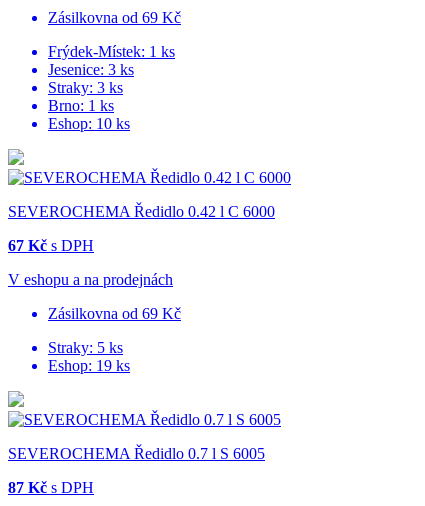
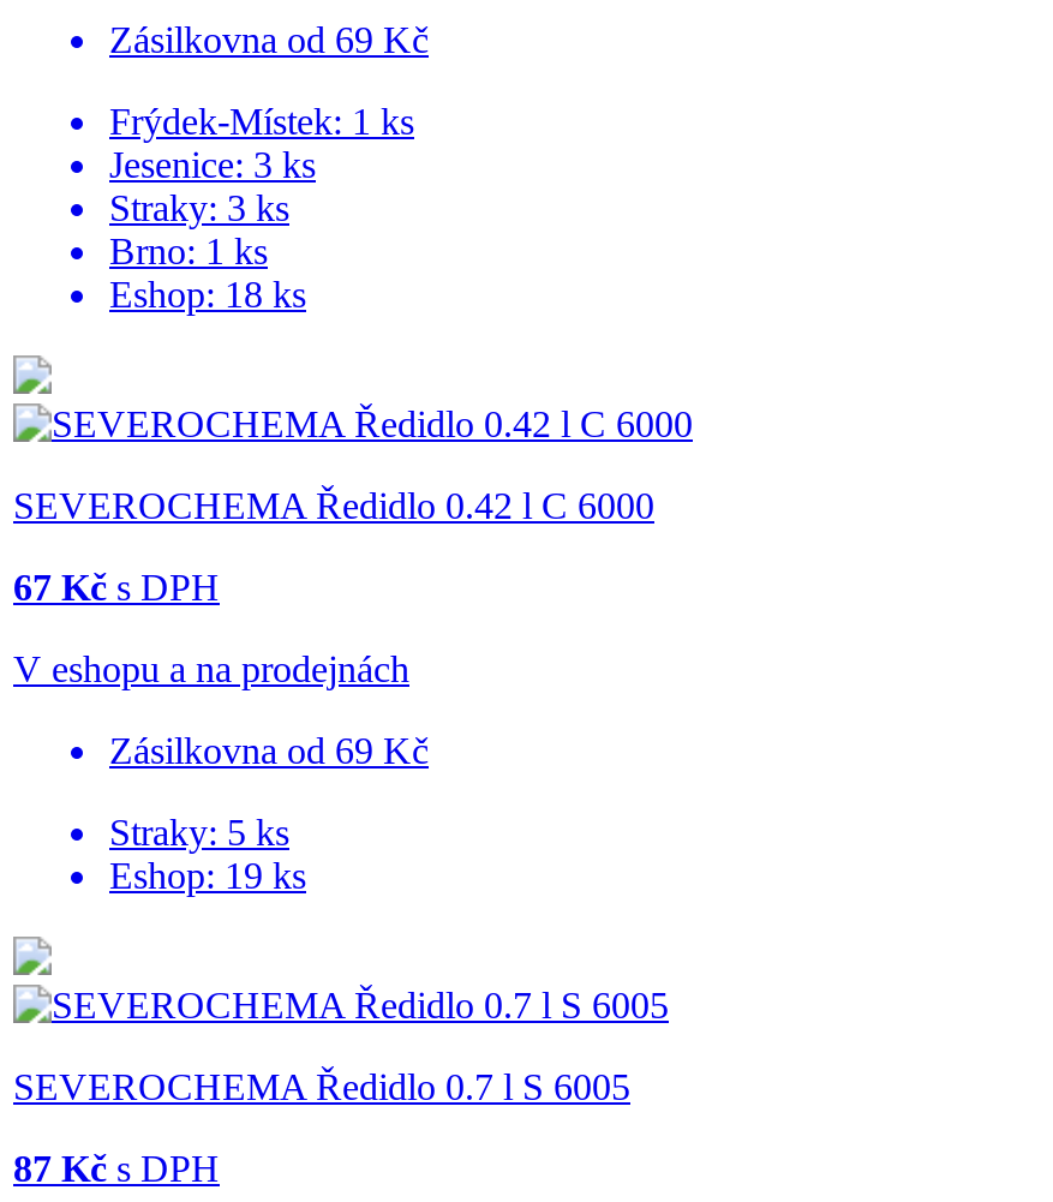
[48,115,130,132] Eshop: 10 ks -> [109,274,306,314] Eshop: 18 ks

